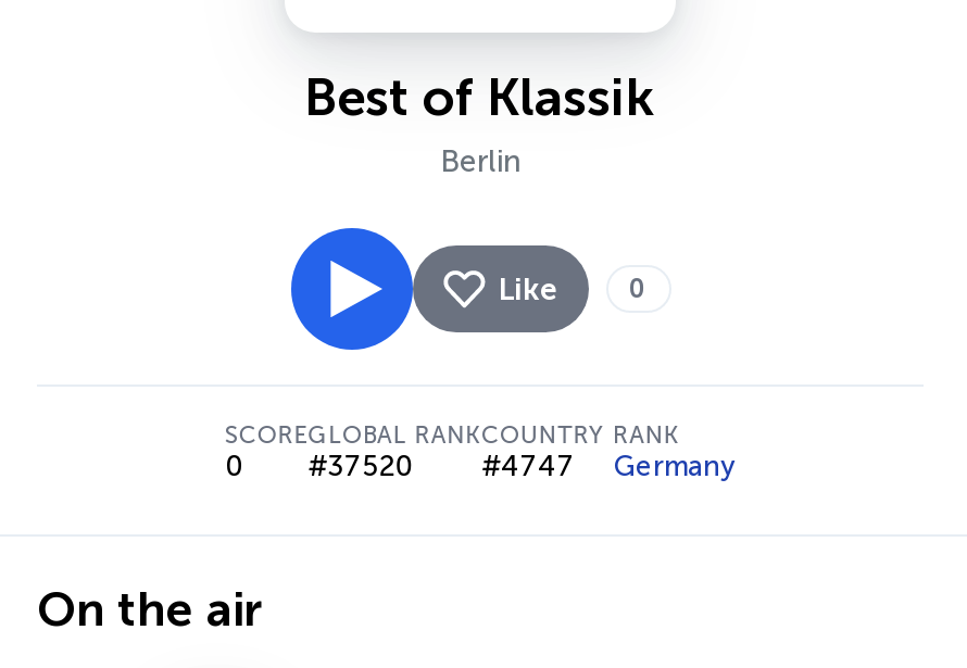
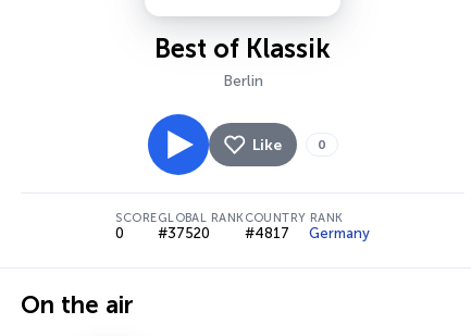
[481,450,736,482] #4747 Germany -> [244,225,369,241] #4817 Germany

